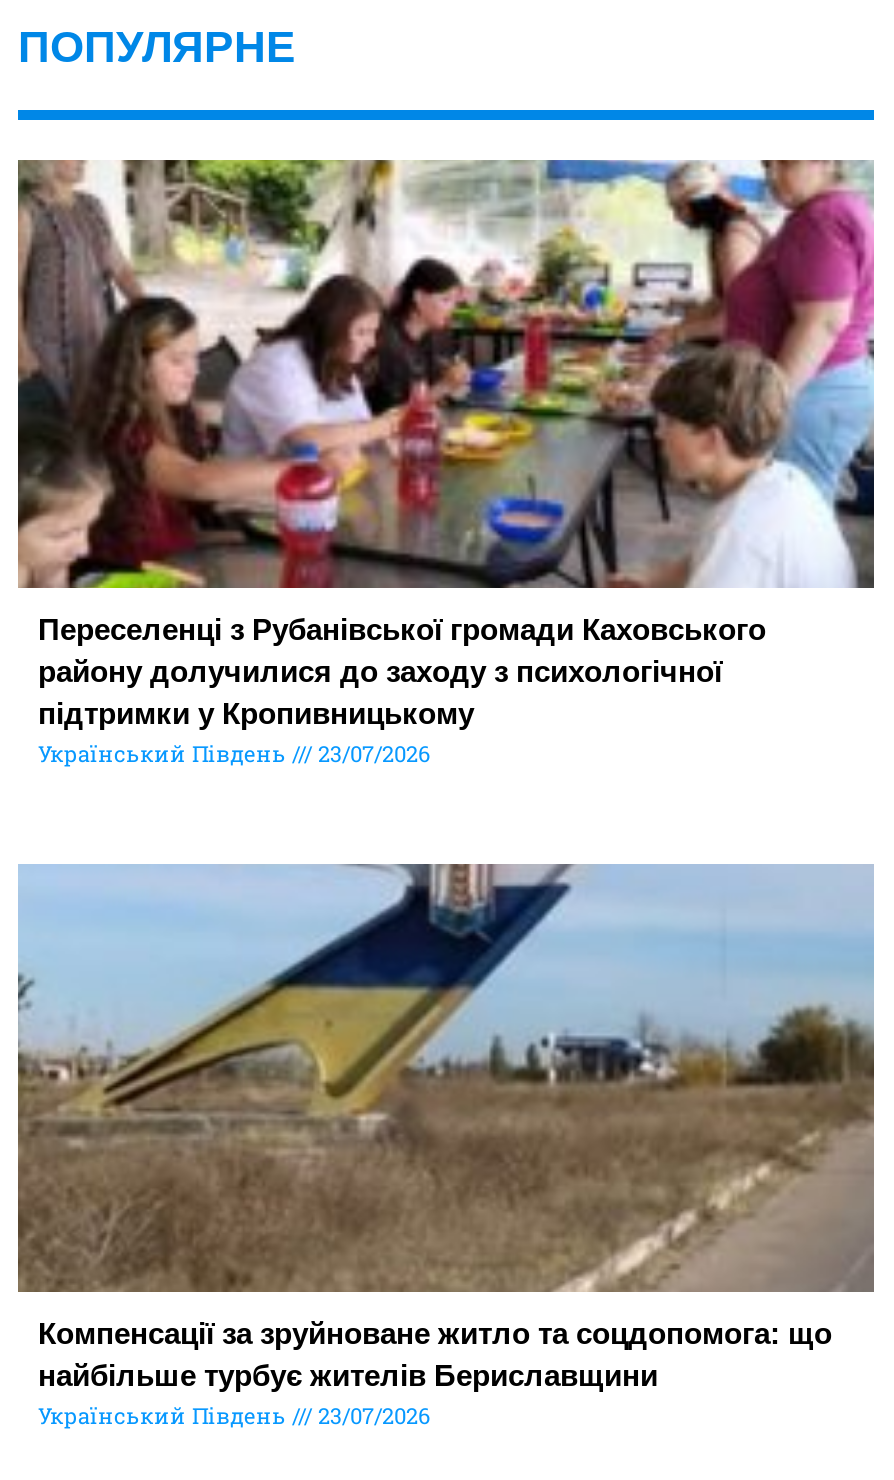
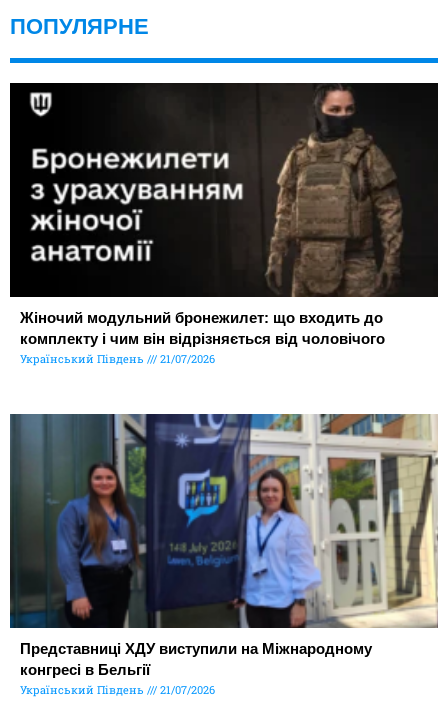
[16,158,876,730] [image] | Переселенці з Рубанівської громади Каховського | району долучилися до заходу з психологічної | підтримки у Кропивницькому -> [9,82,439,347] [image] | Жіночий модульний бронежилет: що входить до | комплекту і чим він відрізняється від чоловічого
[38,738,430,768] Український Південь 23/07/2026 -> [20,351,215,366] Український Південь 21/07/2026
[16,864,874,1392] [image] | Компенсації за зруйноване житло та соцдопомога: що | найбільше турбує жителів Бериславщини -> [9,413,439,678] [image] | Представниці ХДУ виступили на Міжнародному | конгресі в Бельгії
[38,1400,430,1430] Український Південь 23/07/2026 -> [20,682,215,697] Український Південь 21/07/2026

